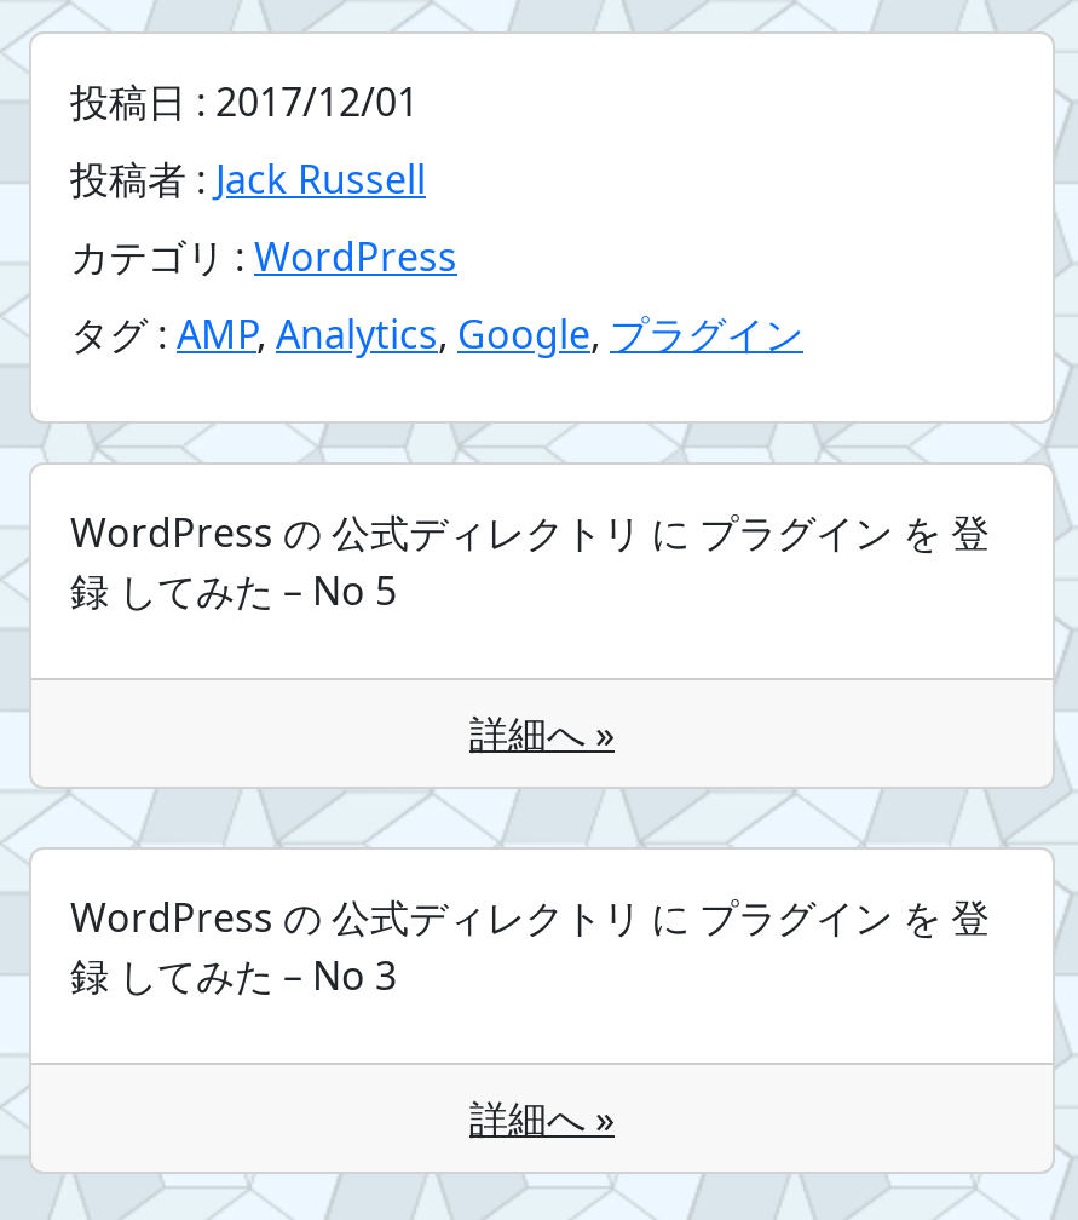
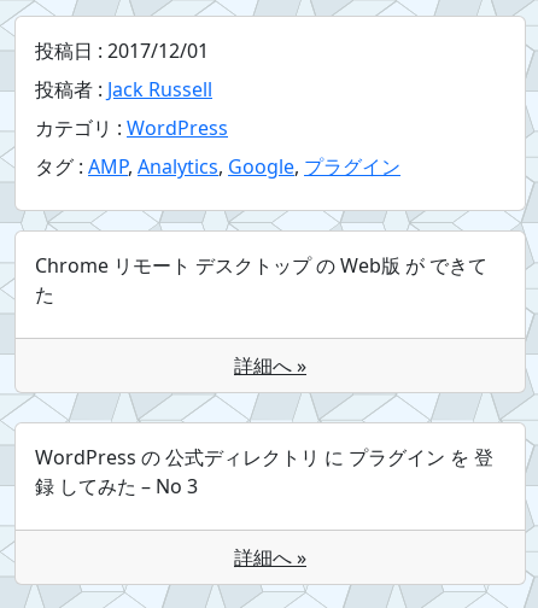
[70,506,990,617] WordPress の 公式ディレクトリ に プラグイン を 登 | 録 してみた – No 5 -> [35,252,487,308] Chrome リモート デスクトップ の Web版 が できて | た

